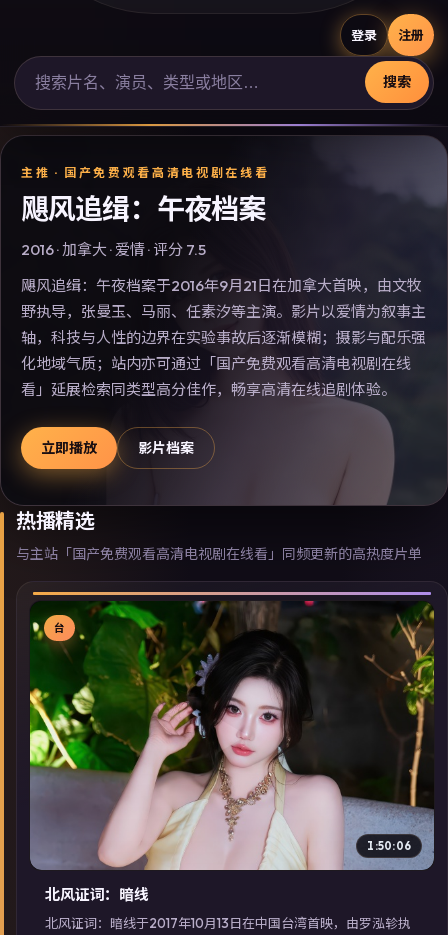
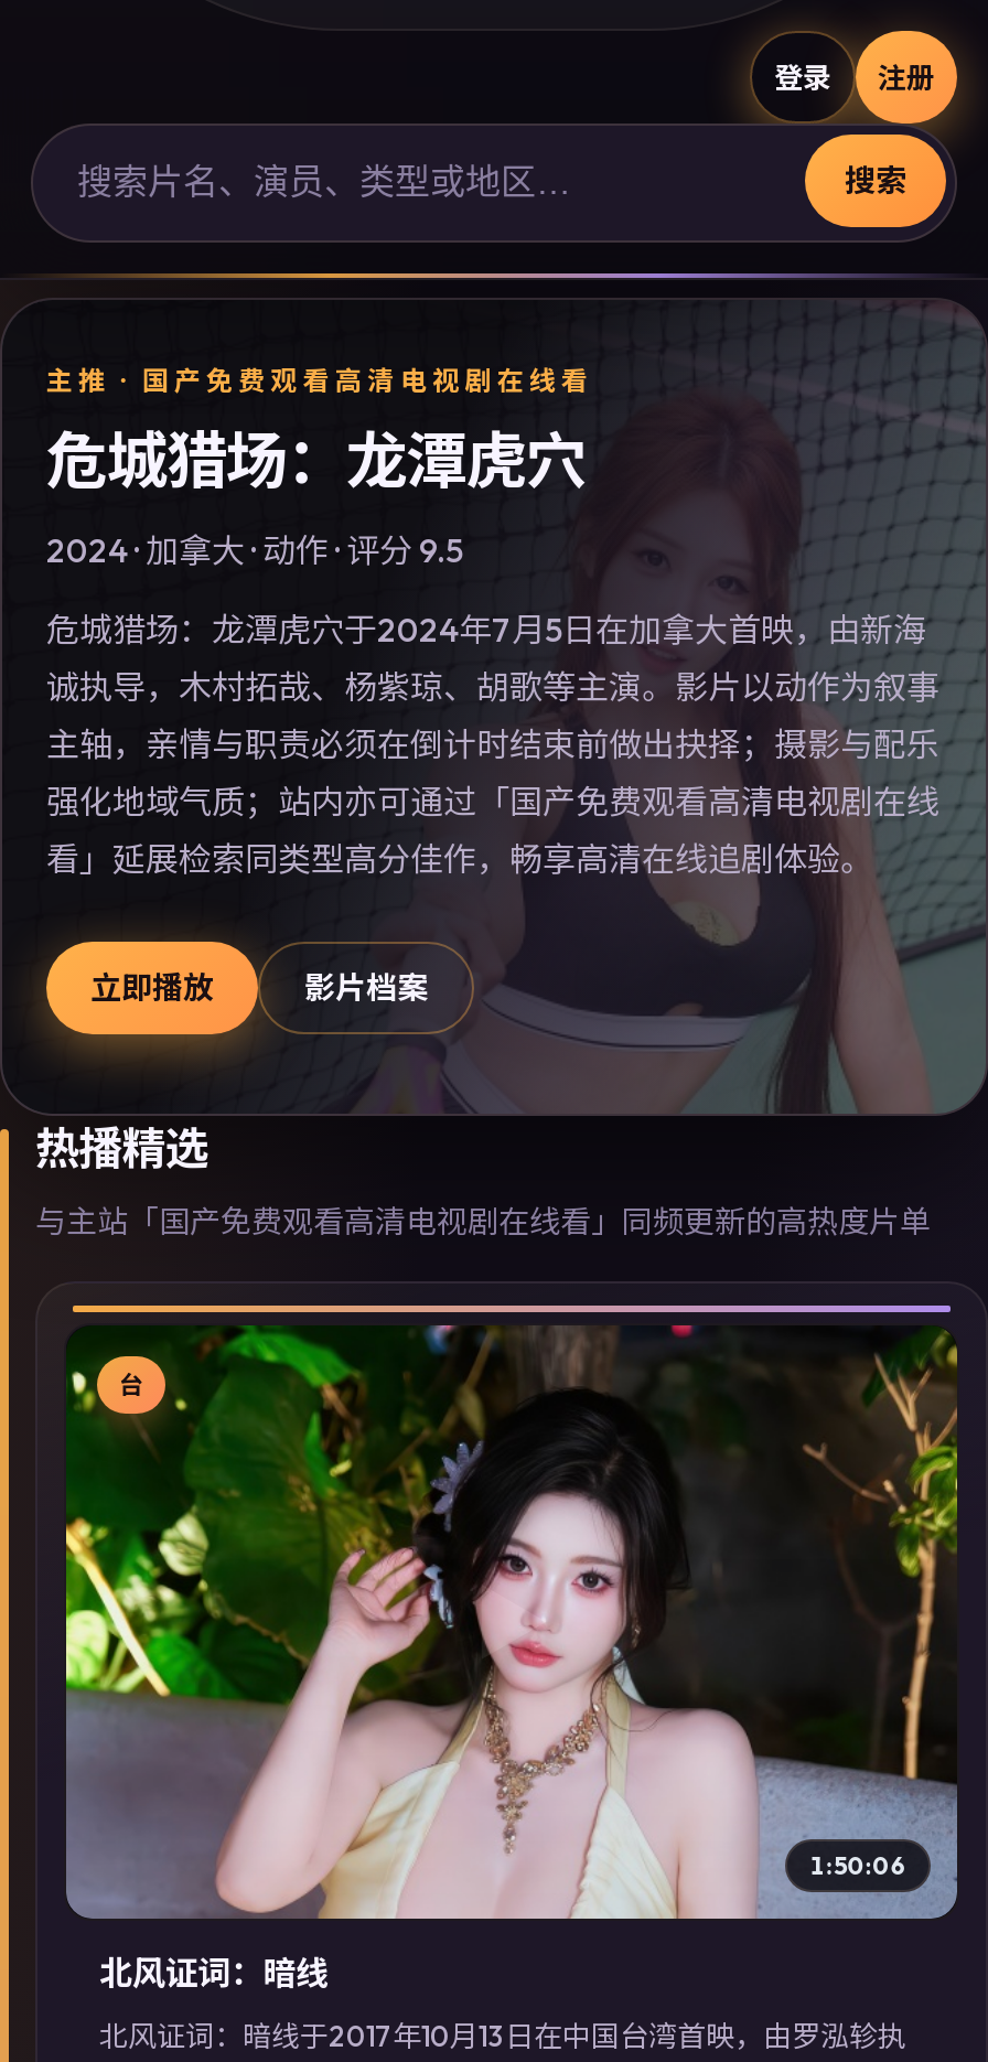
[21,191,445,505] [image] | 飓风追缉：午夜档案 | 2016·加拿大·爱情· 评分7.5 -> [46,421,981,1114] [image] | 危城猎场：龙潭虎穴 | 2024·加拿大·动作· 评分9.5
[21,276,426,373] 飓风追缉：午夜档案于2016年9月21日在加拿大首映，由文牧 | 野执导，张曼玉、马丽、任素汐等主演。影片以爱情为叙事主 | 轴，科技与人性的边界在实验事故后逐渐模糊；摄影与配乐强 | 化地域气质；站内亦可通过「国产免费观看高清电视剧在线 -> [46,609,939,823] 危城猎场：龙潭虎穴于2024年7月5日在加拿大首映，由新海 | 诚执导，木村拓哉、杨紫琼、胡歌等主演。影片以动作为叙事 | 主轴，亲情与职责必须在倒计时结束前做出抉择；摄影与配乐 | 强化地域气质；站内亦可通过「国产免费观看高清电视剧在线

